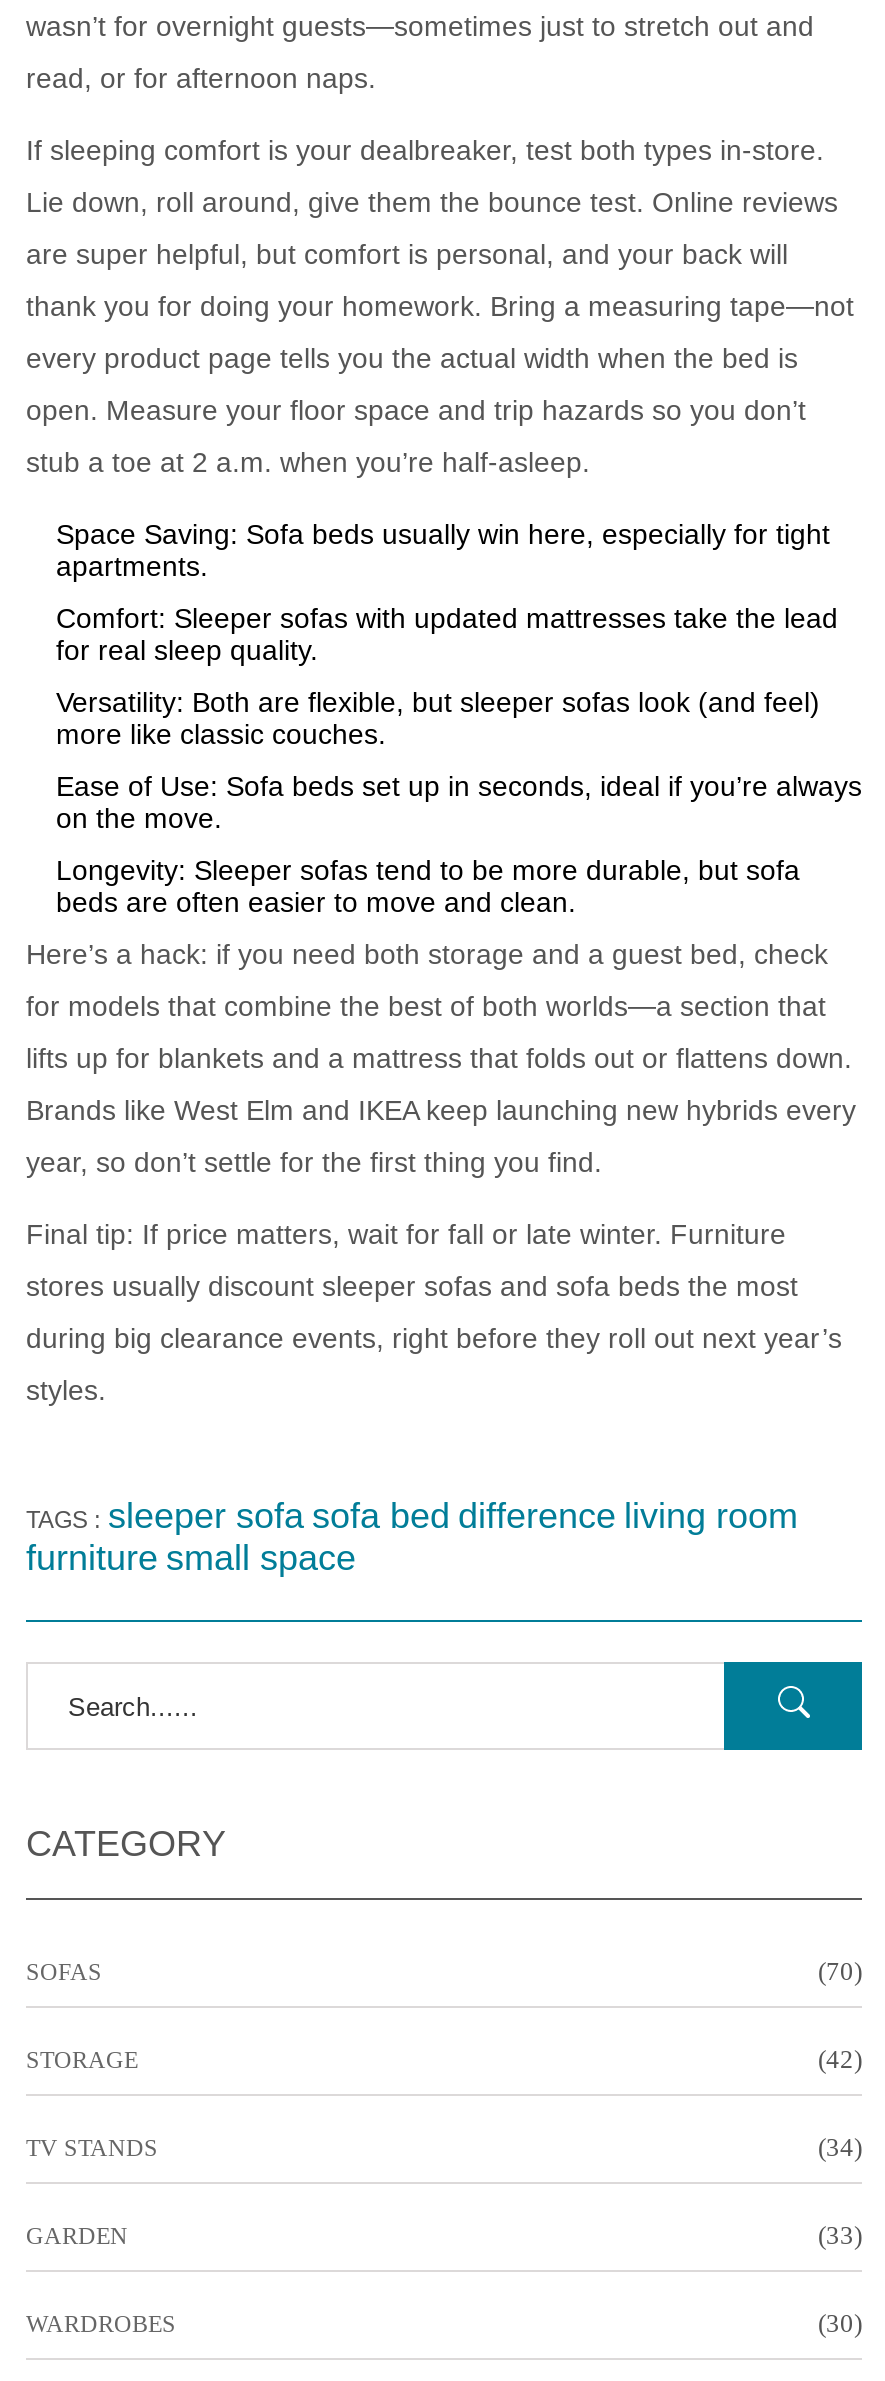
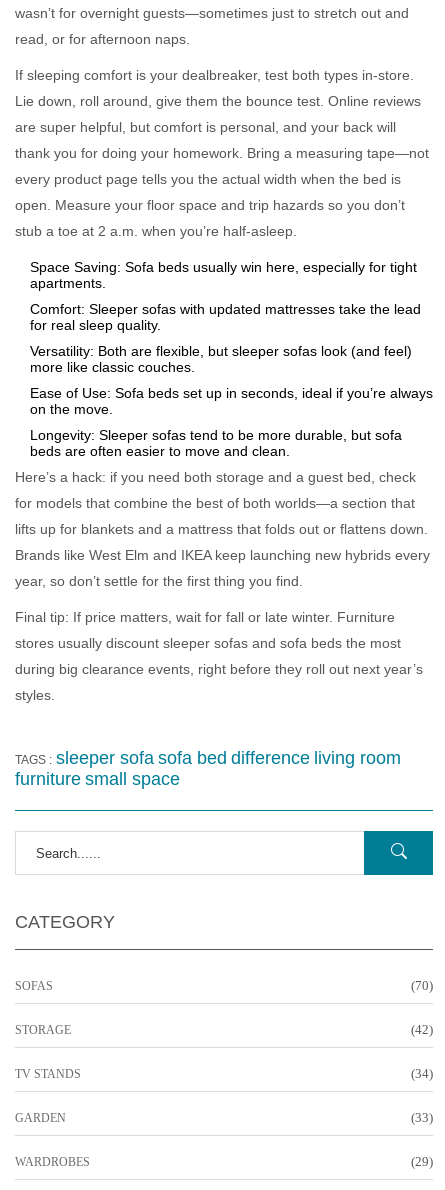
[818,2309,862,2339] (30) -> [411,1154,433,1169] (29)

